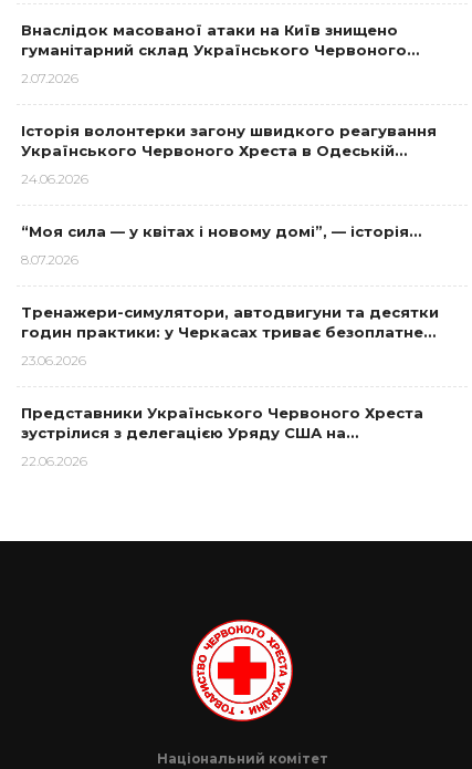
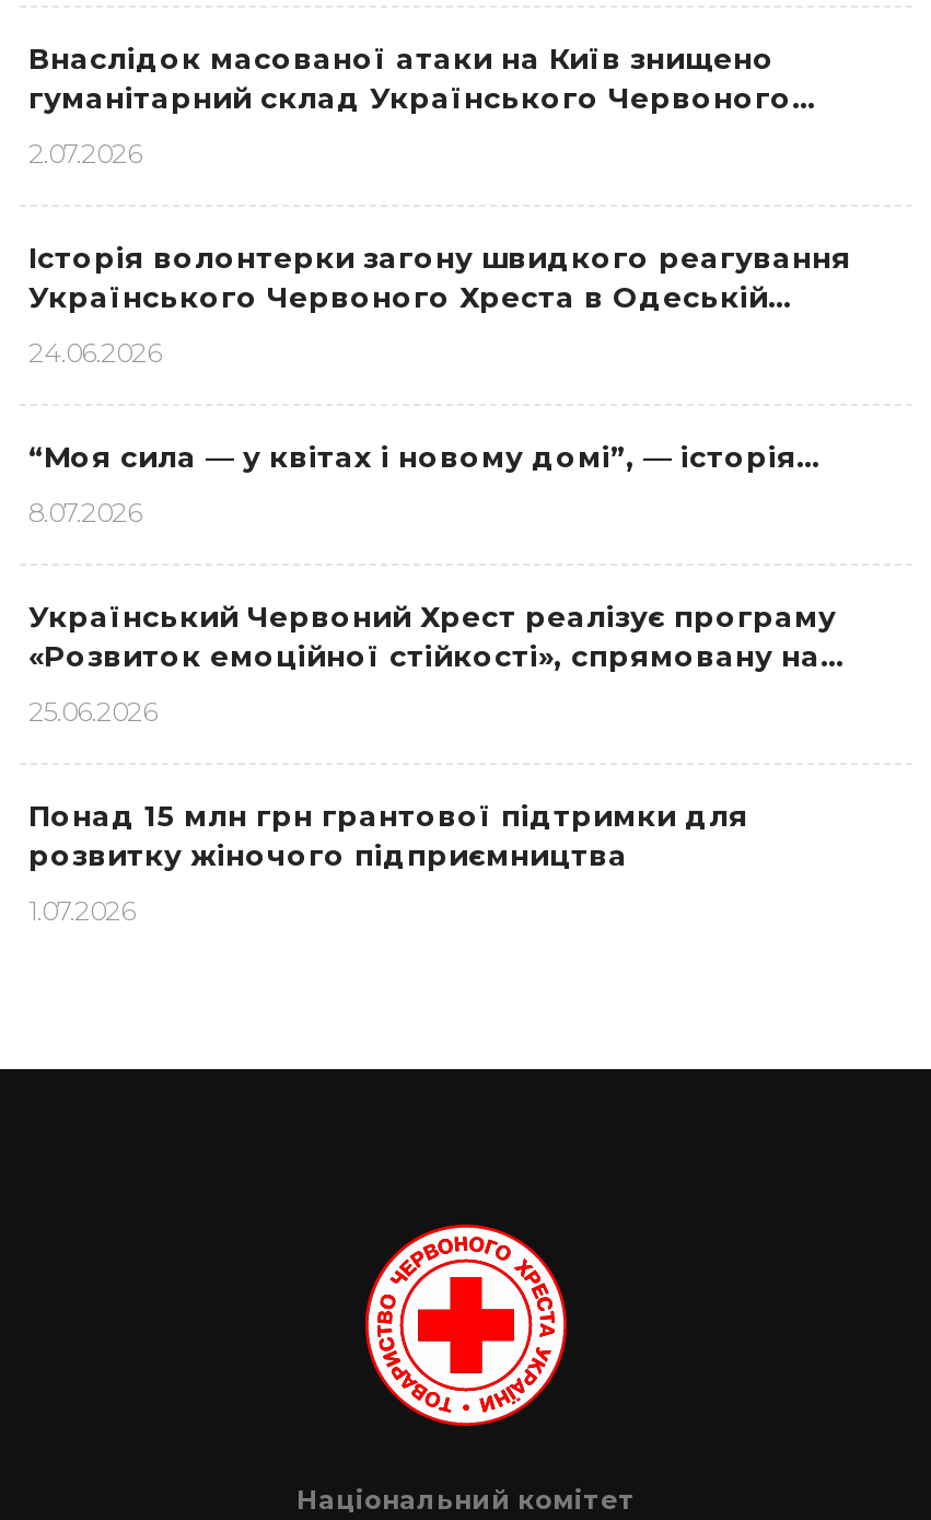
[21,303,439,340] Тренажери-симулятори, автодвигуни та десятки | годин практики: у Черкасах триває безоплатне… -> [28,598,845,672] Український Червоний Хрест реалізує програму | «Розвиток емоційної стійкості», спрямовану на…
[21,352,86,368] 23.06.2026 -> [28,694,158,727] 25.06.2026
[21,404,423,441] Представники Українського Червоного Хреста | зустрілися з делегацією Уряду США на… -> [28,797,748,872] Понад 15 млн грн грантової підтримки для | розвитку жіночого підприємництва
[21,452,87,469] 22.06.2026 -> [28,893,136,926] 1.07.2026

